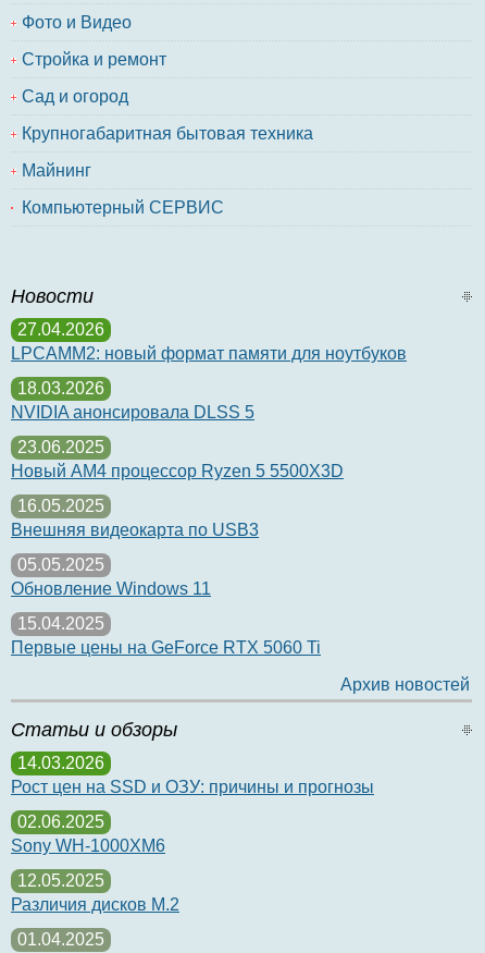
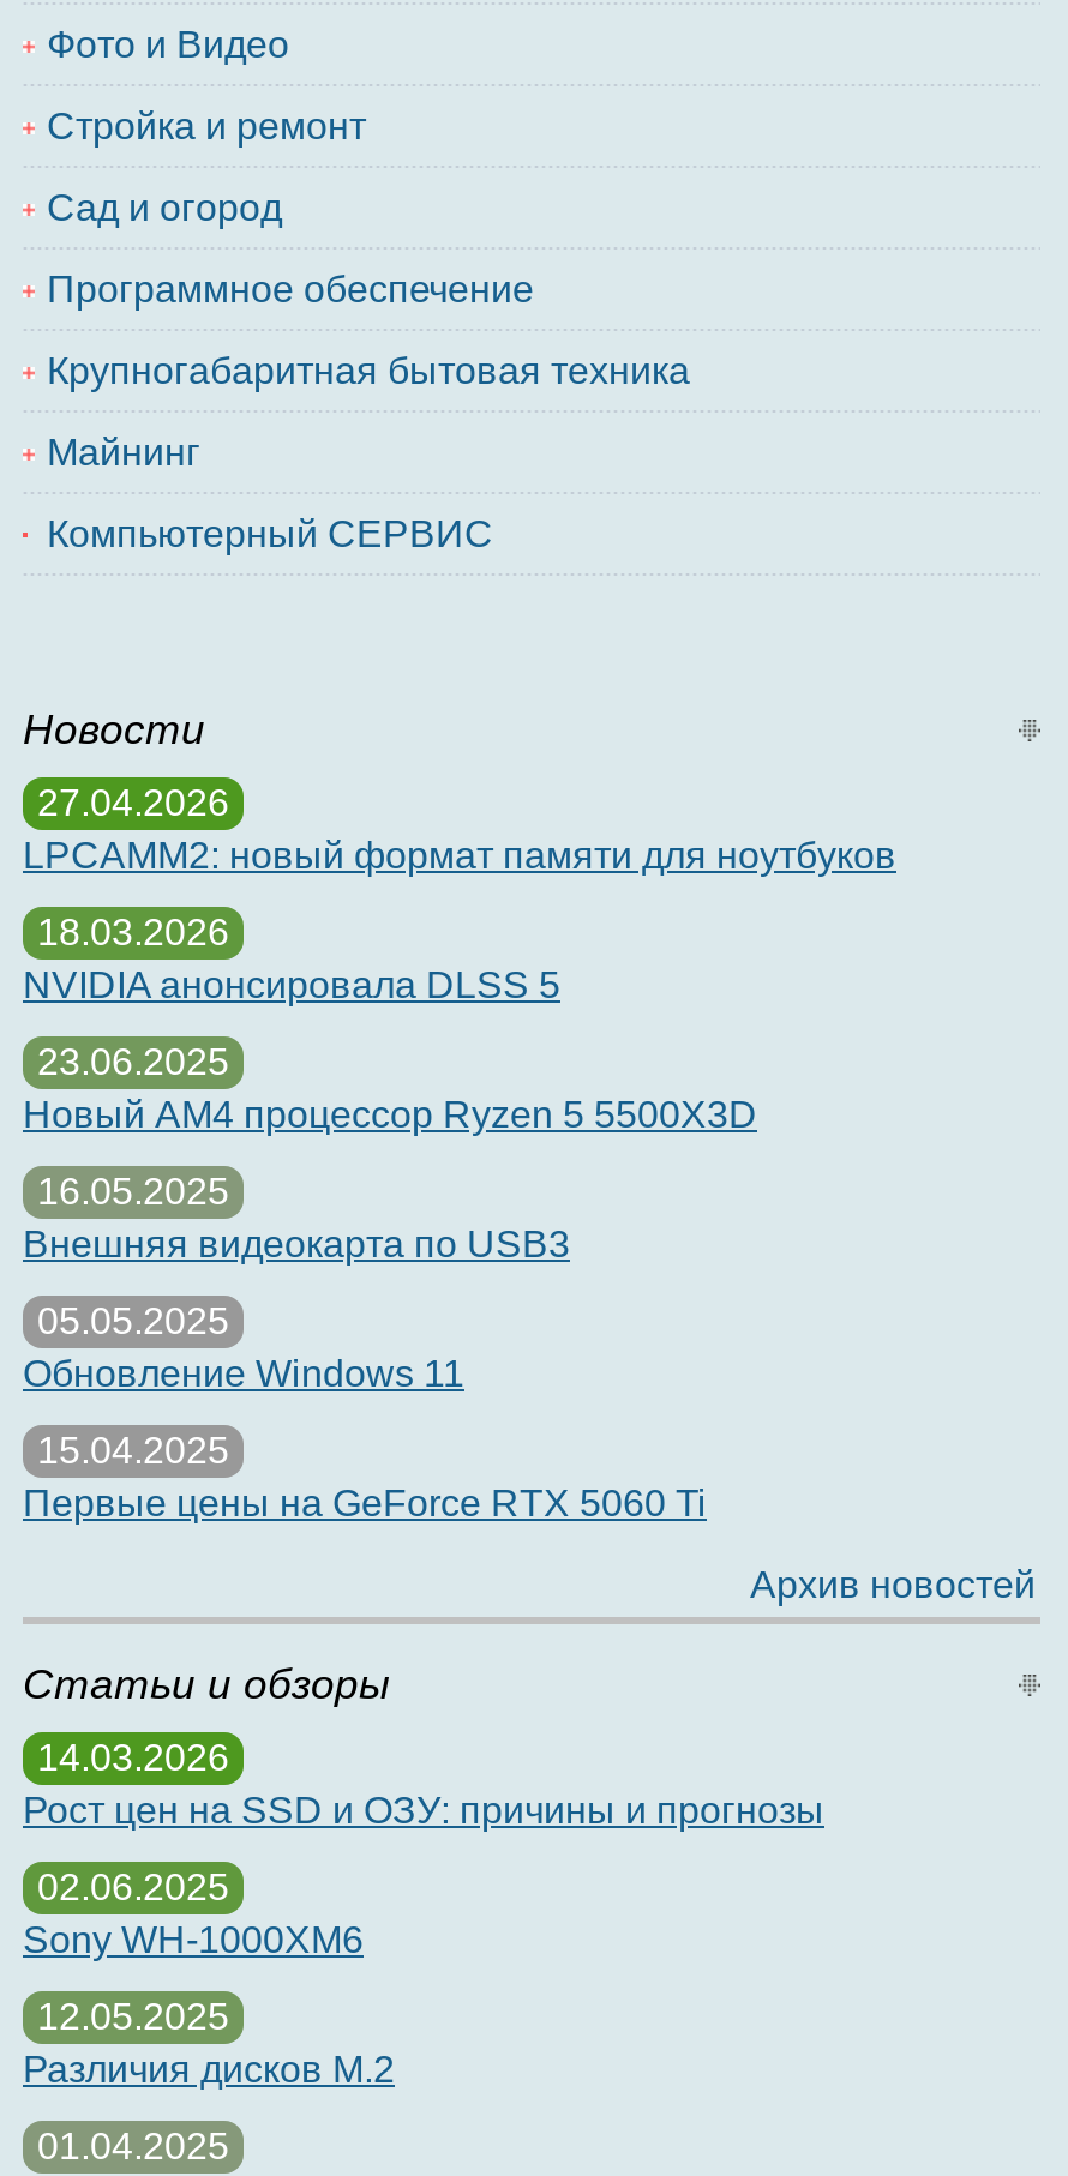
none -> [47,268,534,309] Программное обеспечение

